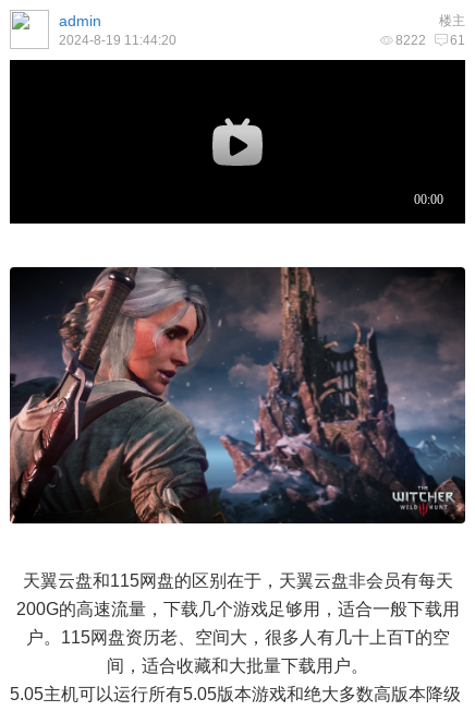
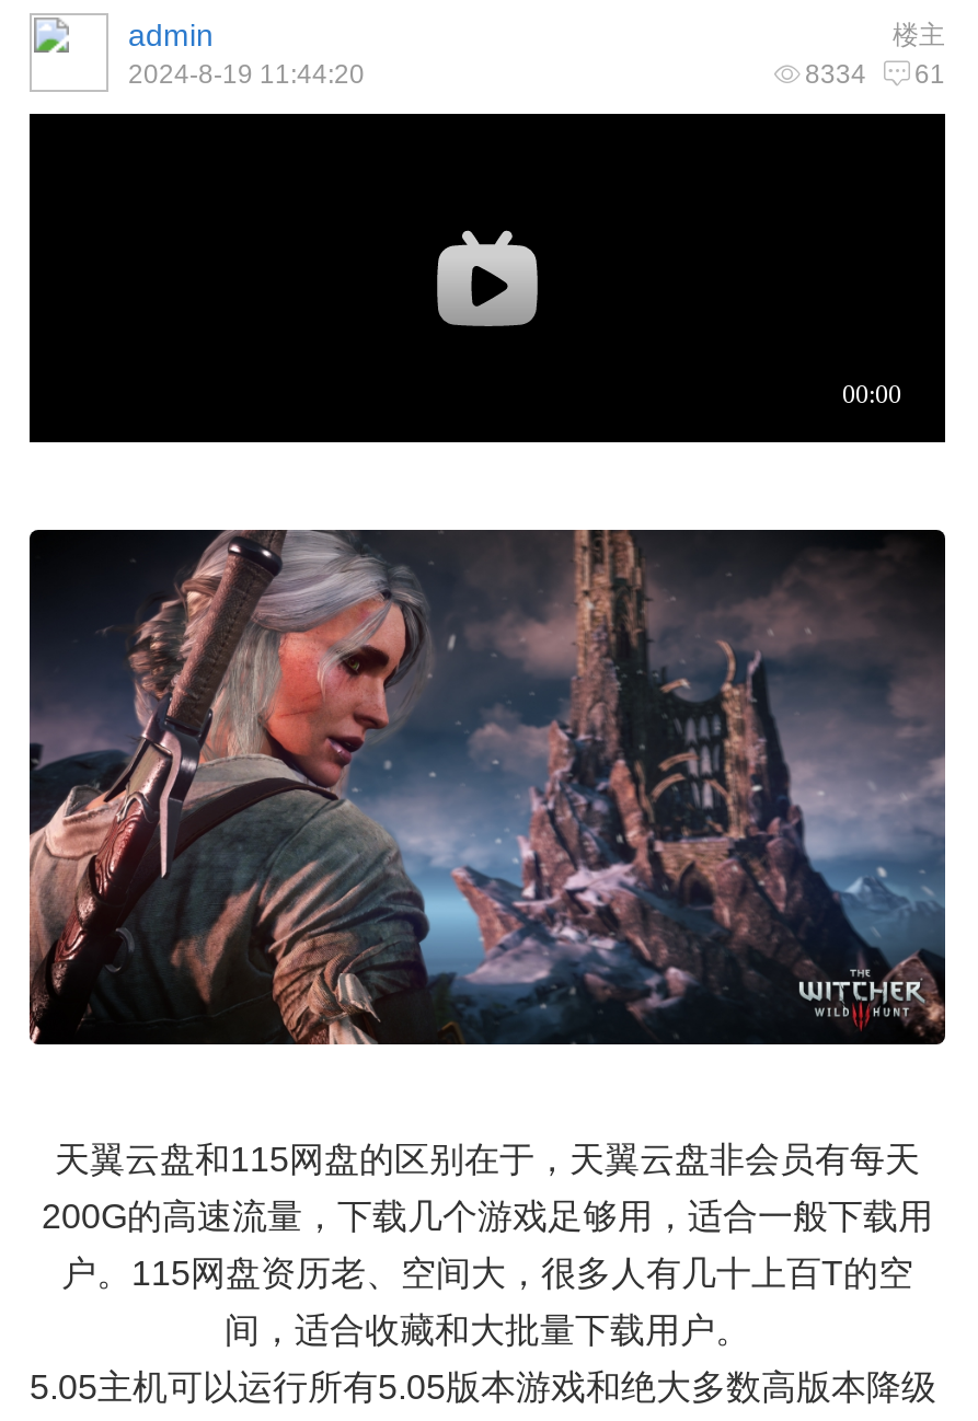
[395,33,465,48] 8222 61 -> [805,59,945,90] 8334 61

